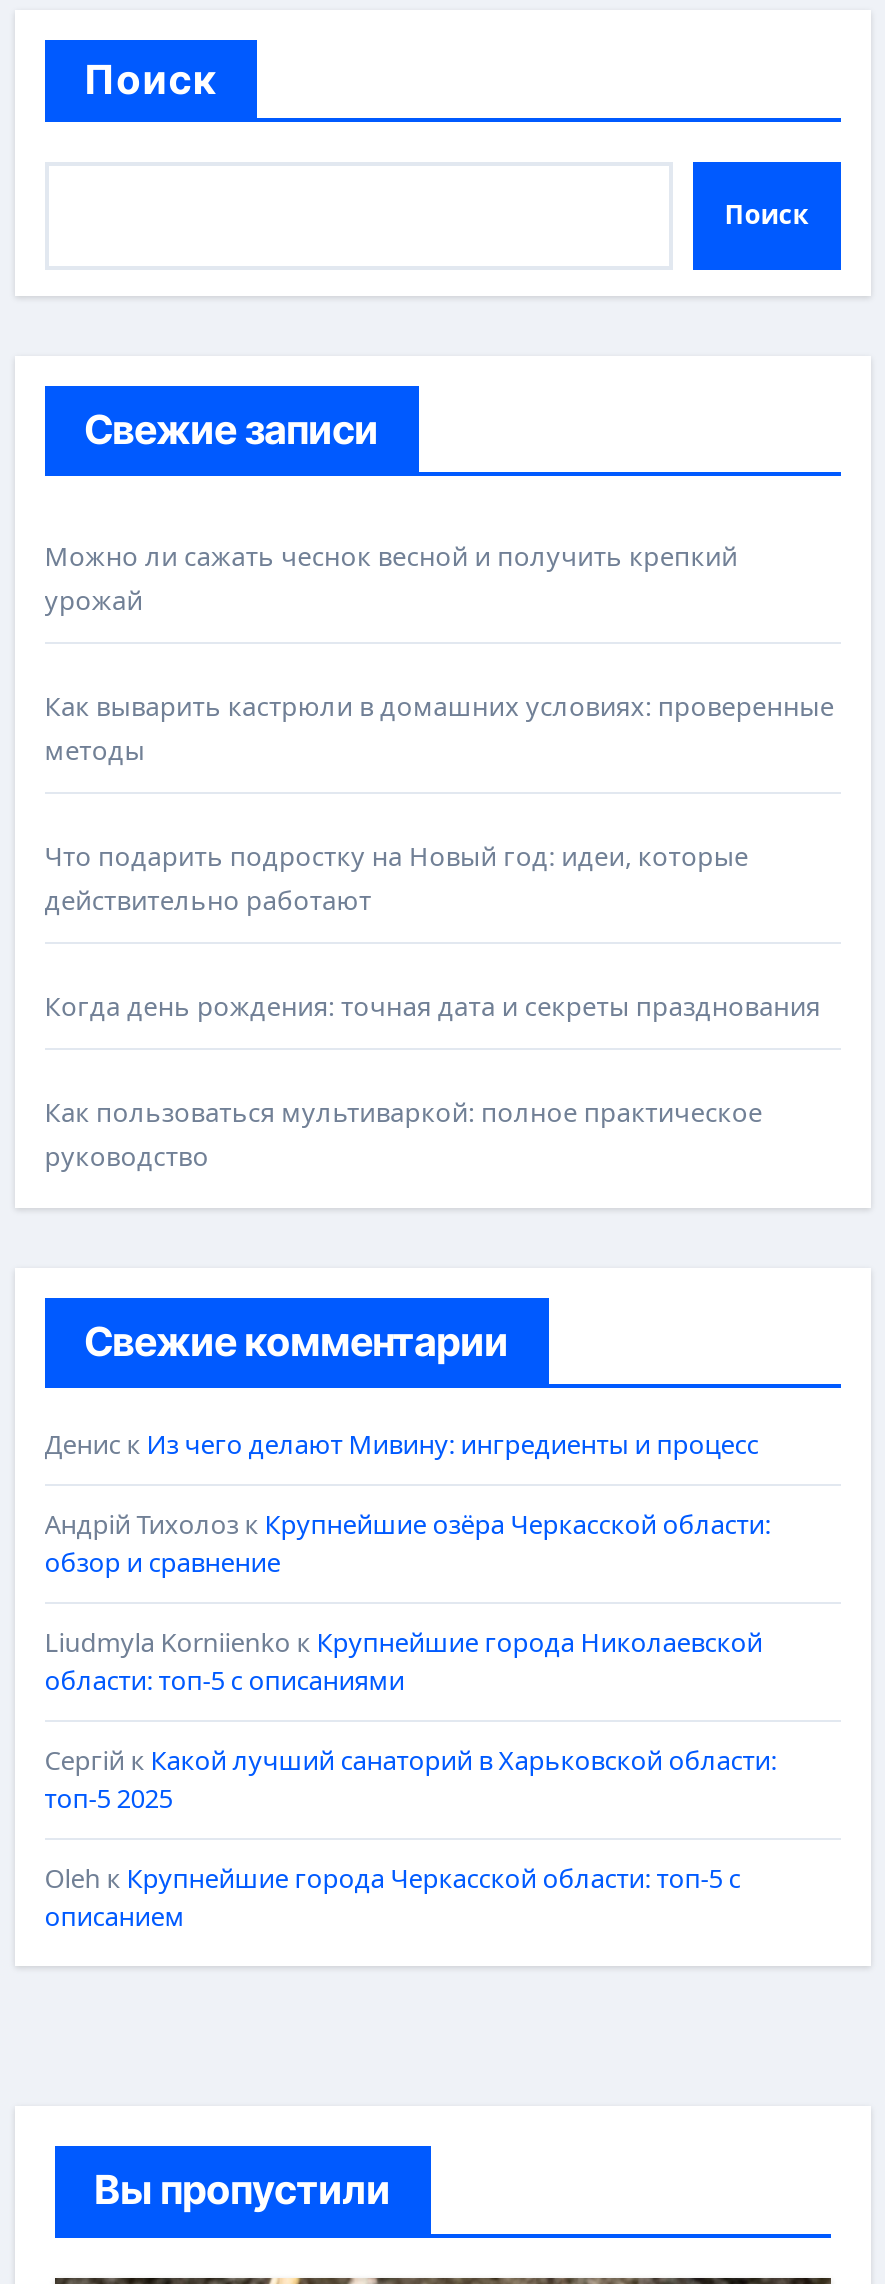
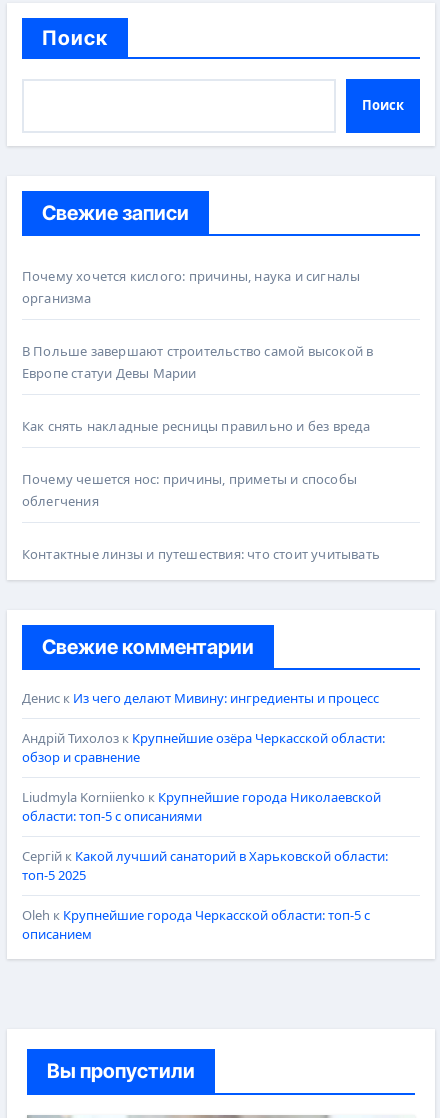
[45,538,738,618] Можно ли сажать чеснок весной и получить крепкий | урожай -> [22,267,360,307] Почему хочется кислого: причины, наука и сигналы | организма
[45,688,834,768] Как выварить кастрюли в домашних условиях: проверенные | методы -> [22,342,373,382] В Польше завершают строительство самой высокой в | Европе статуи Девы Марии
[45,838,749,918] Что подарить подростку на Новый год: идеи, которые | действительно работают -> [22,417,371,435] Как снять накладные ресницы правильно и без вреда
[45,988,821,1024] Когда день рождения: точная дата и секреты празднования -> [22,470,357,510] Почему чешется нос: причины, приметы и способы | облегчения
[45,1094,763,1174] Как пользоваться мультиваркой: полное практическое | руководство -> [22,545,380,563] Контактные линзы и путешествия: что стоит учитывать

